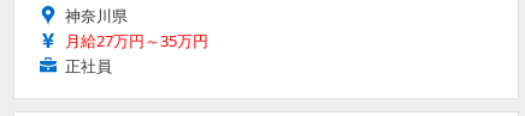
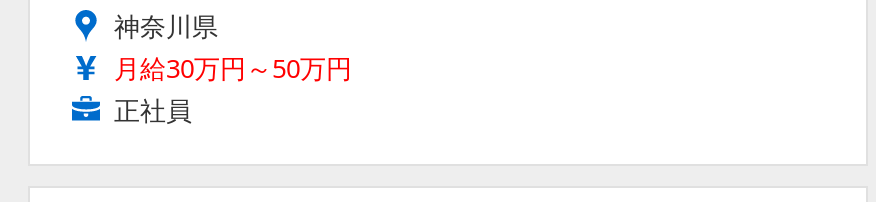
[65,30,208,51] 月給27万円～35万円 -> [114,50,352,86] 月給30万円～50万円

